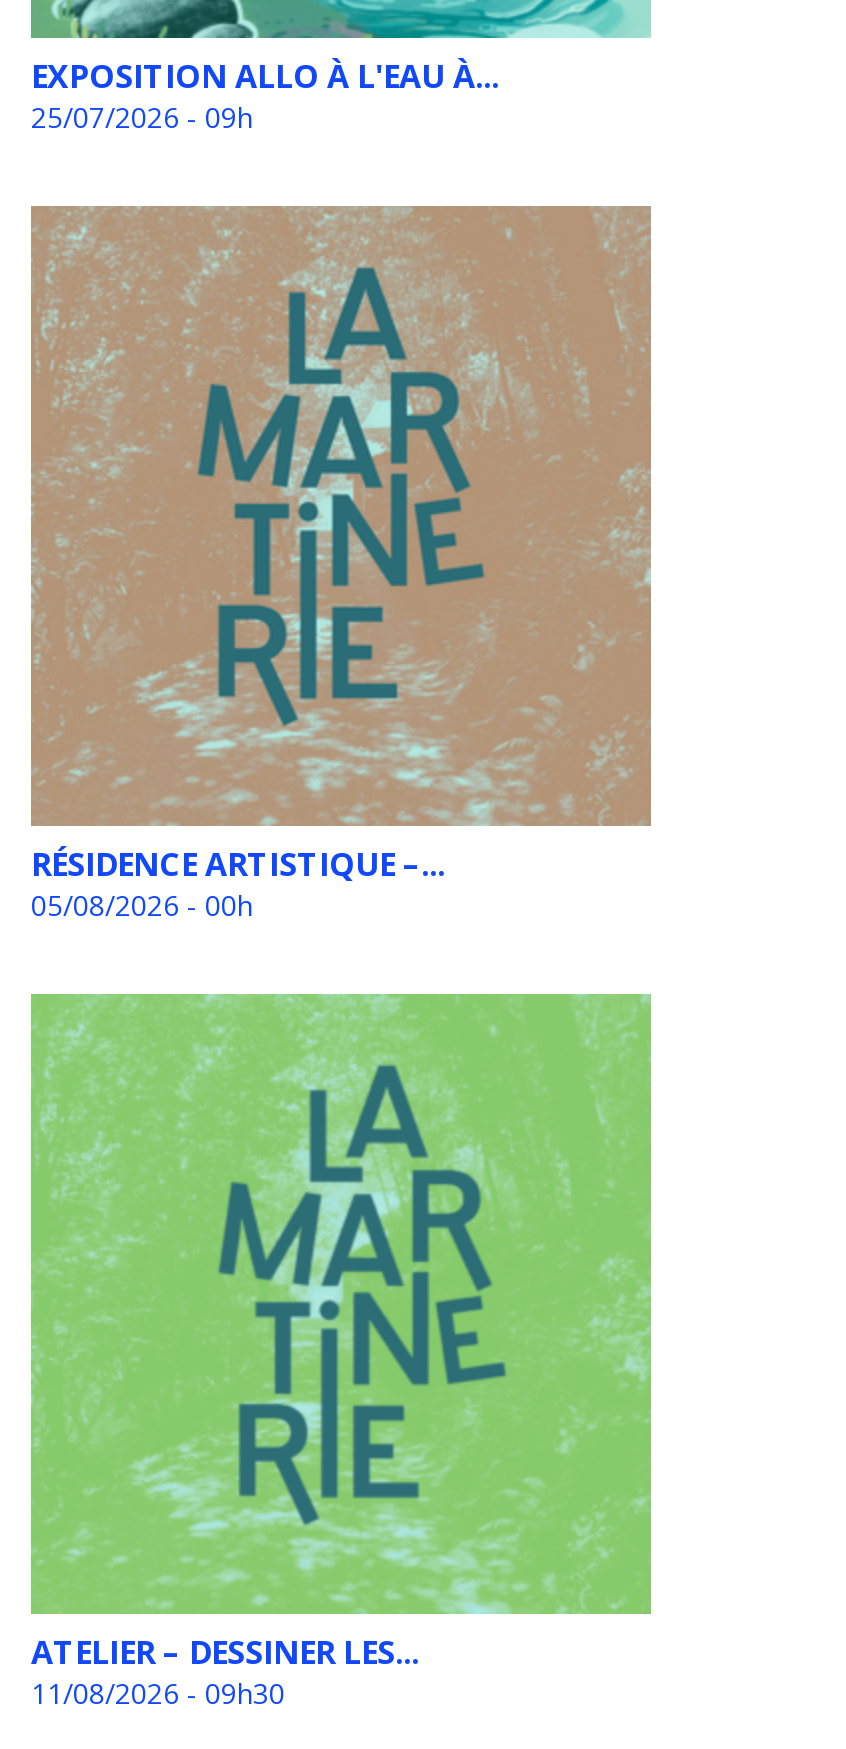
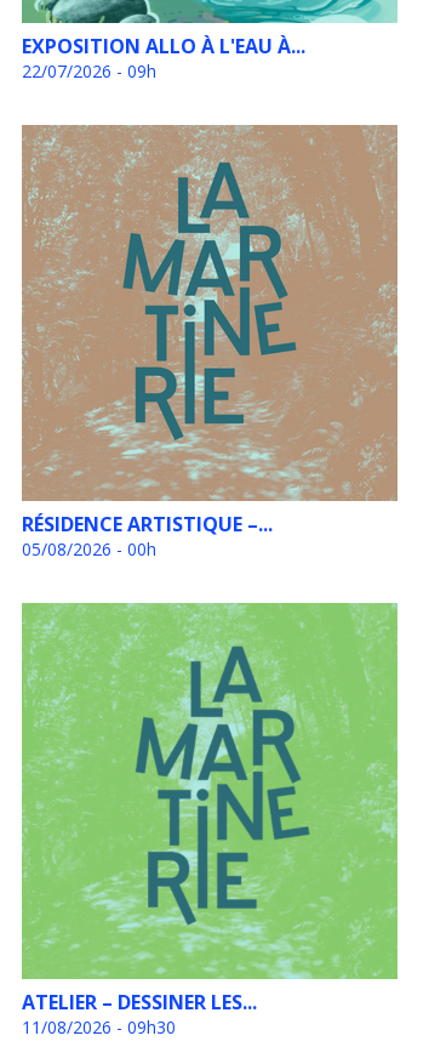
[31,98,253,136] 25/07/2026 - 09h -> [22,59,156,82] 22/07/2026 - 09h

